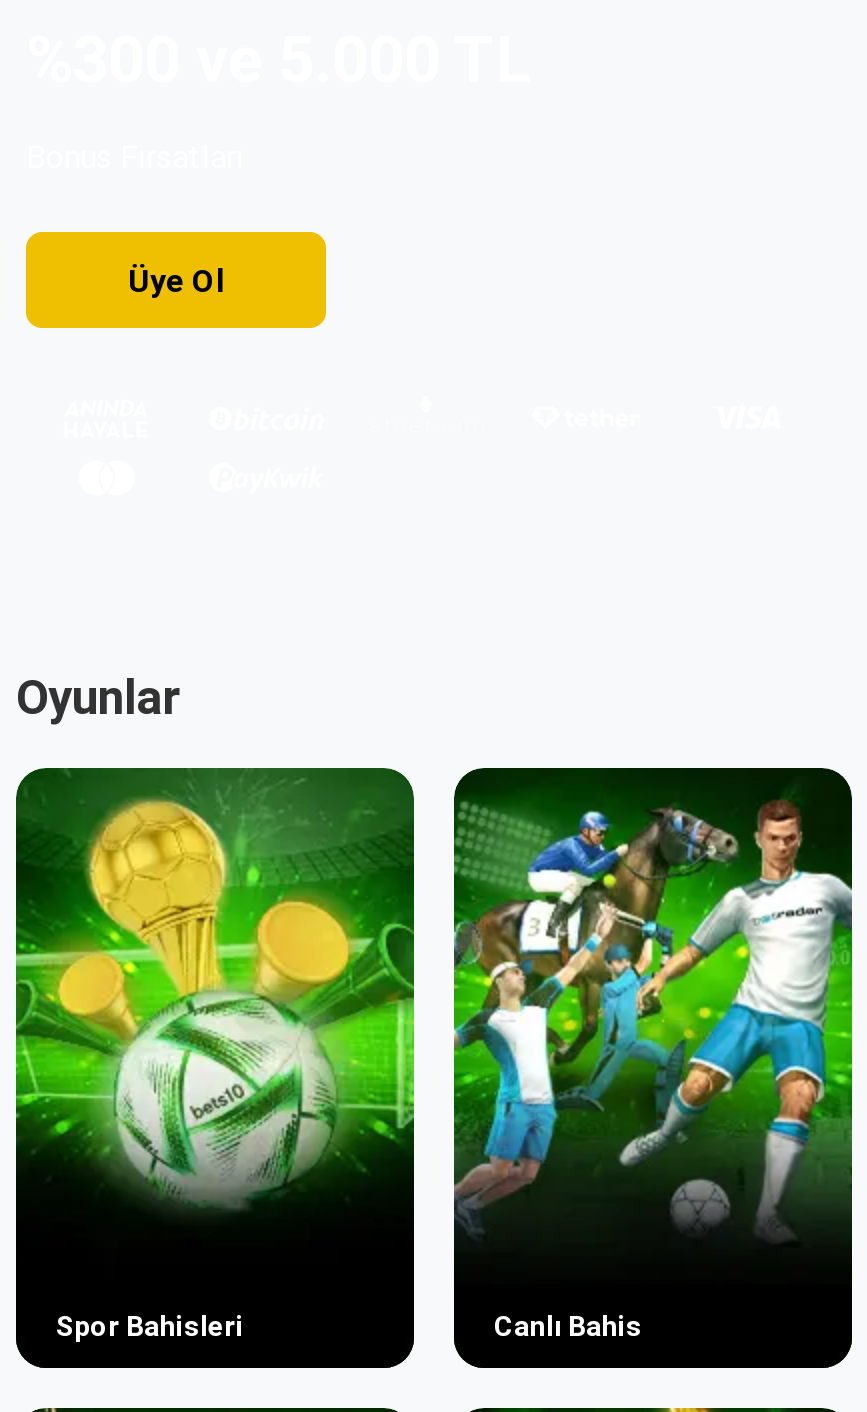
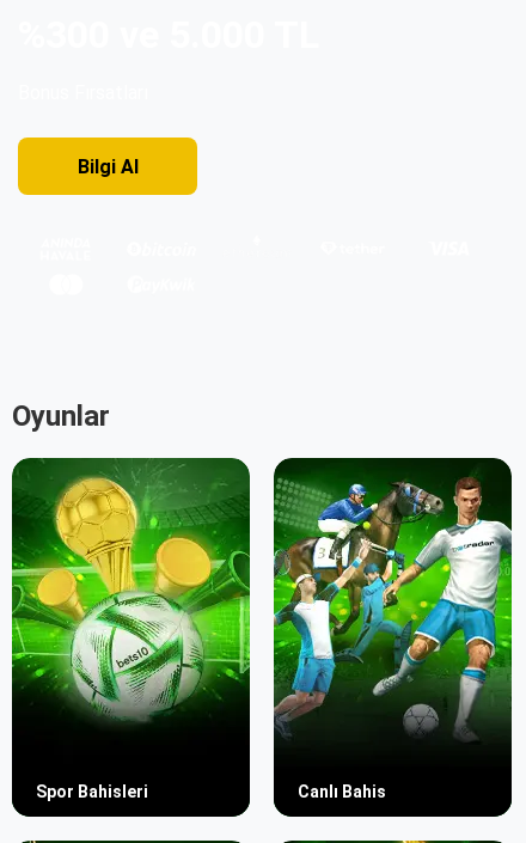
[128,262,224,300] Üye Ol -> [77,155,138,178] Bilgi AI

